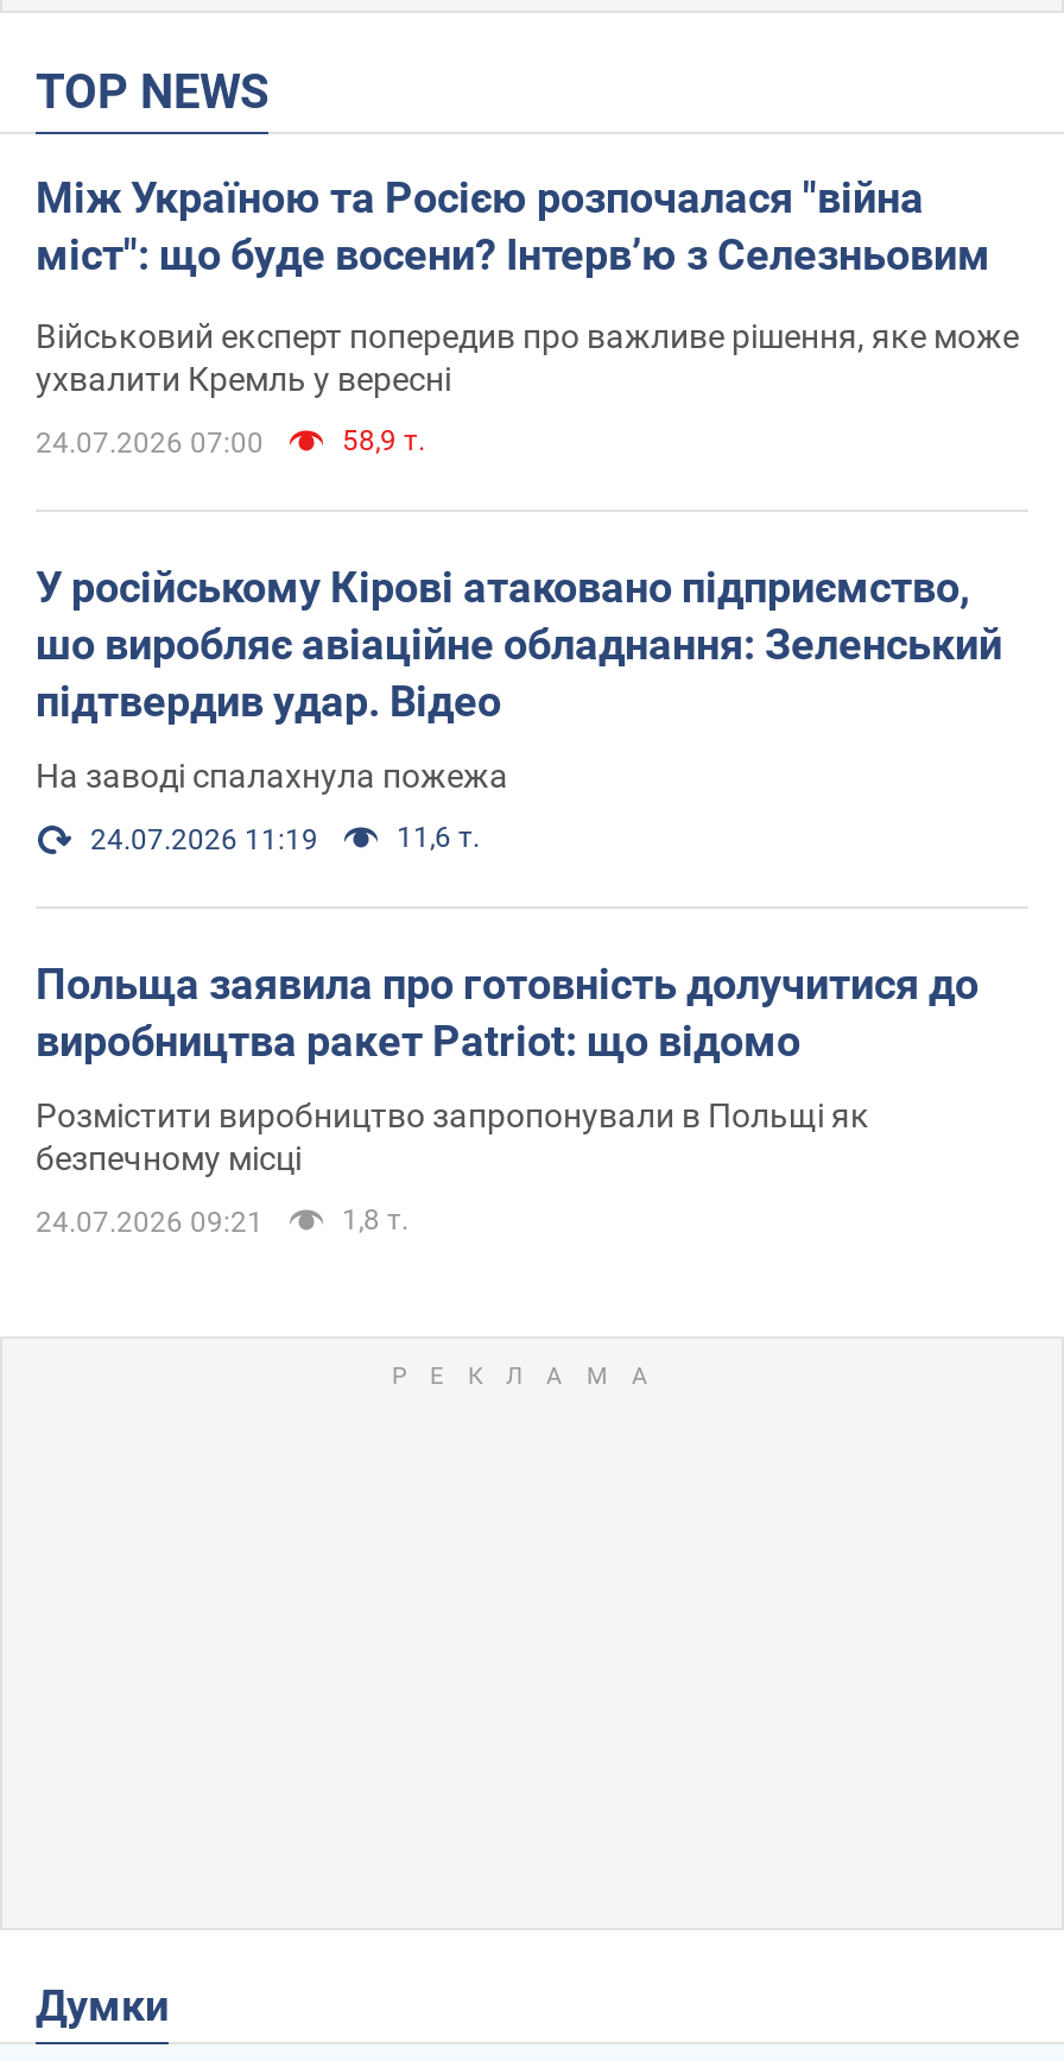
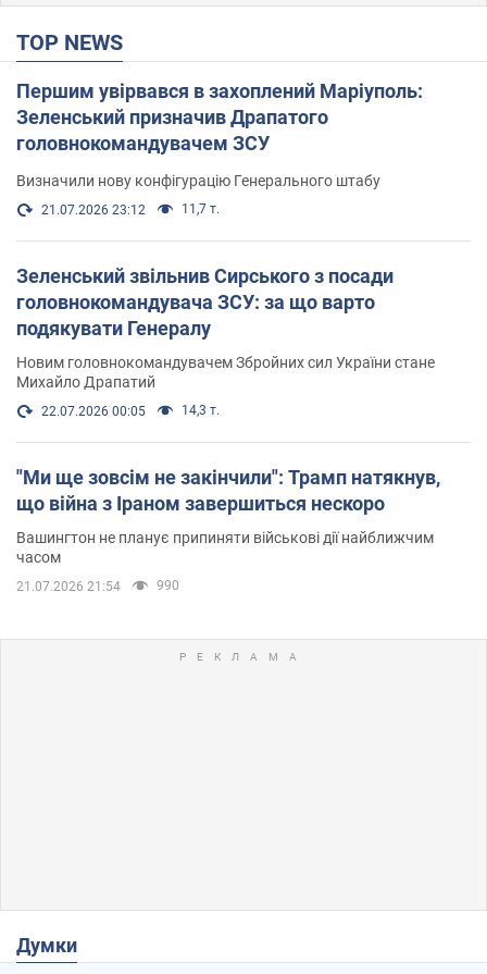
[36,172,990,279] Між Україною та Росією розпочалася "війна | міст": що буде восени? Інтерв’ю з Селезньовим -> [16,80,423,155] Першим увірвався в захоплений Маріуполь: | Зеленський призначив Драпатого | головнокомандувачем ЗСУ
[36,317,1019,398] Військовий експерт попередив про важливе рішення, яке може | ухвалити Кремль у вересні -> [16,172,380,189] Визначили нову конфігурацію Генерального штабу
[36,424,425,460] 24.07.2026 07:00 | 58,9 т. -> [41,201,220,218] 21.07.2026 23:12 | 11,7 т.
[36,562,1002,726] У російському Кірові атаковано підприємство, | шо виробляє авіаційне обладнання: Зеленський | підтвердив удар. Відео -> [16,265,394,340] Зеленський звільнив Сирського з посади | головнокомандувача ЗСУ: за що варто | подякувати Генералу
[36,757,508,795] На заводі спалахнула пожежа -> [16,354,435,391] Новим головнокомандувачем Збройних сил України стане | Михайло Драпатий
[90,821,480,857] 24.07.2026 11:19 | 11,6 т. -> [41,403,220,419] 22.07.2026 00:05 | 14,3 т.
[36,959,978,1066] Польща заявила про готовність долучитися до | виробництва ракет Patriot: що відомо -> [16,466,440,515] "Ми ще зовсім не закінчили": Трамп натякнув, | що війна з Іраном завершиться нескоро
[36,1097,869,1177] Розмістити виробництво запропонували в Польщі як | безпечному місці -> [16,529,434,566] Вашингтон не планує припиняти військові дії найближчим | часом
[36,1204,408,1239] 24.07.2026 09:21 | 1,8 т. -> [16,578,179,594] 21.07.2026 21:54 | 990

